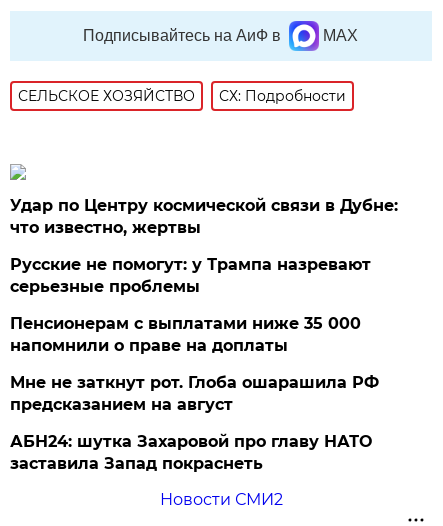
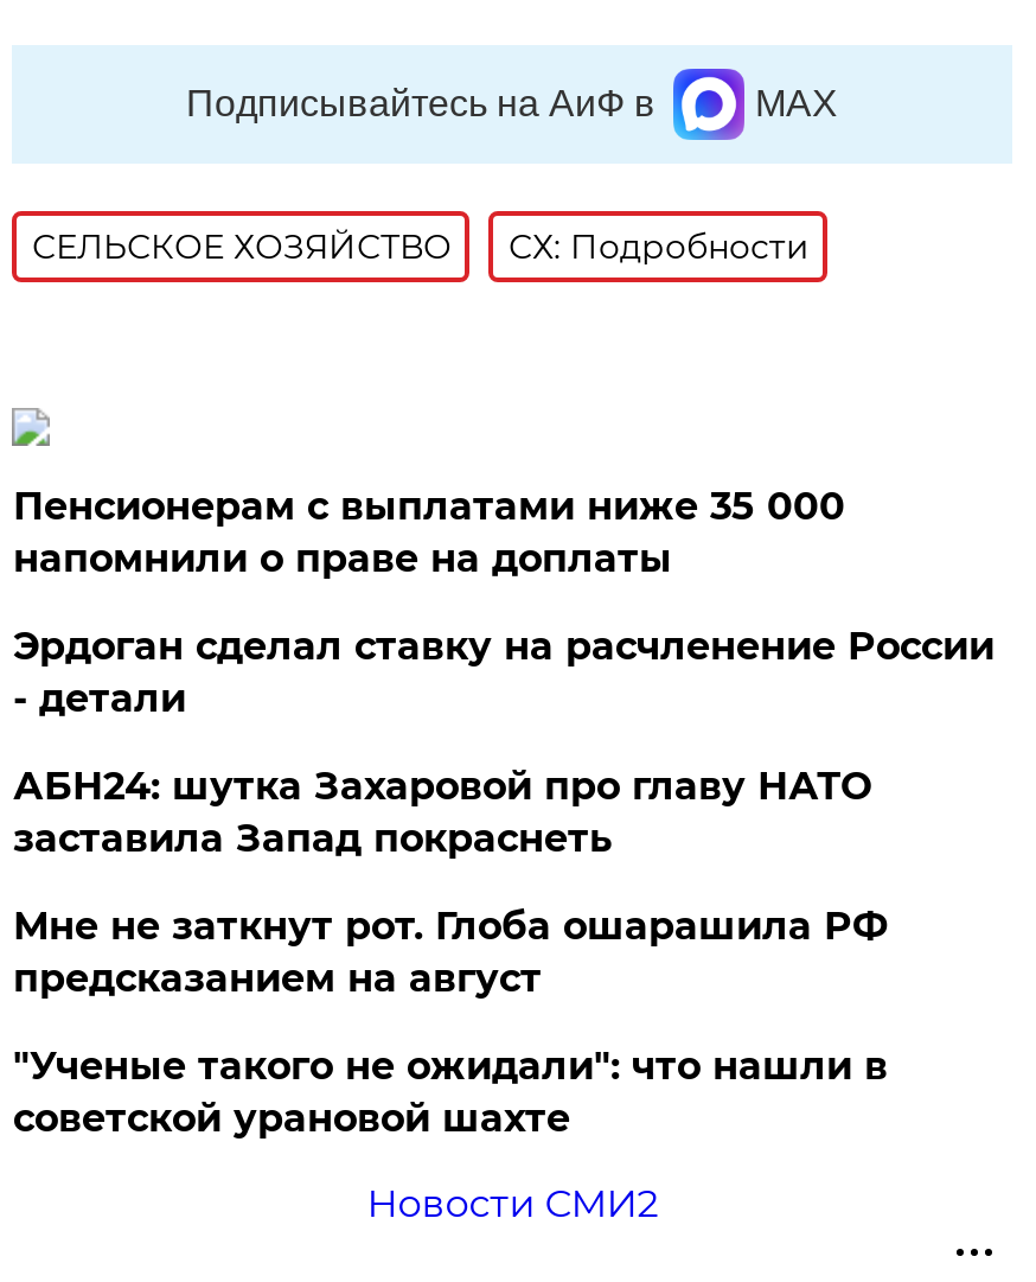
[10,196,398,296] Удар по Центру космической связи в Дубне: | что известно, жертвы | Русские не помогут: у Трампа назревают | серьезные проблемы -> none
moved [10,314,361,355] -> [13,484,845,582]: Пенсионерам с выплатами ниже 35 000 | напомнили о праве на доплаты
none -> [13,624,994,722] Эрдоган сделал ставку на расчленение России | - детали
none -> [13,1044,888,1141] "Ученые такого не ожидали": что нашли в | советской урановой шахте
moved [10,432,372,473] -> [13,764,871,861]: АБН24: шутка Захаровой про главу НАТО | заставила Запад покраснеть

